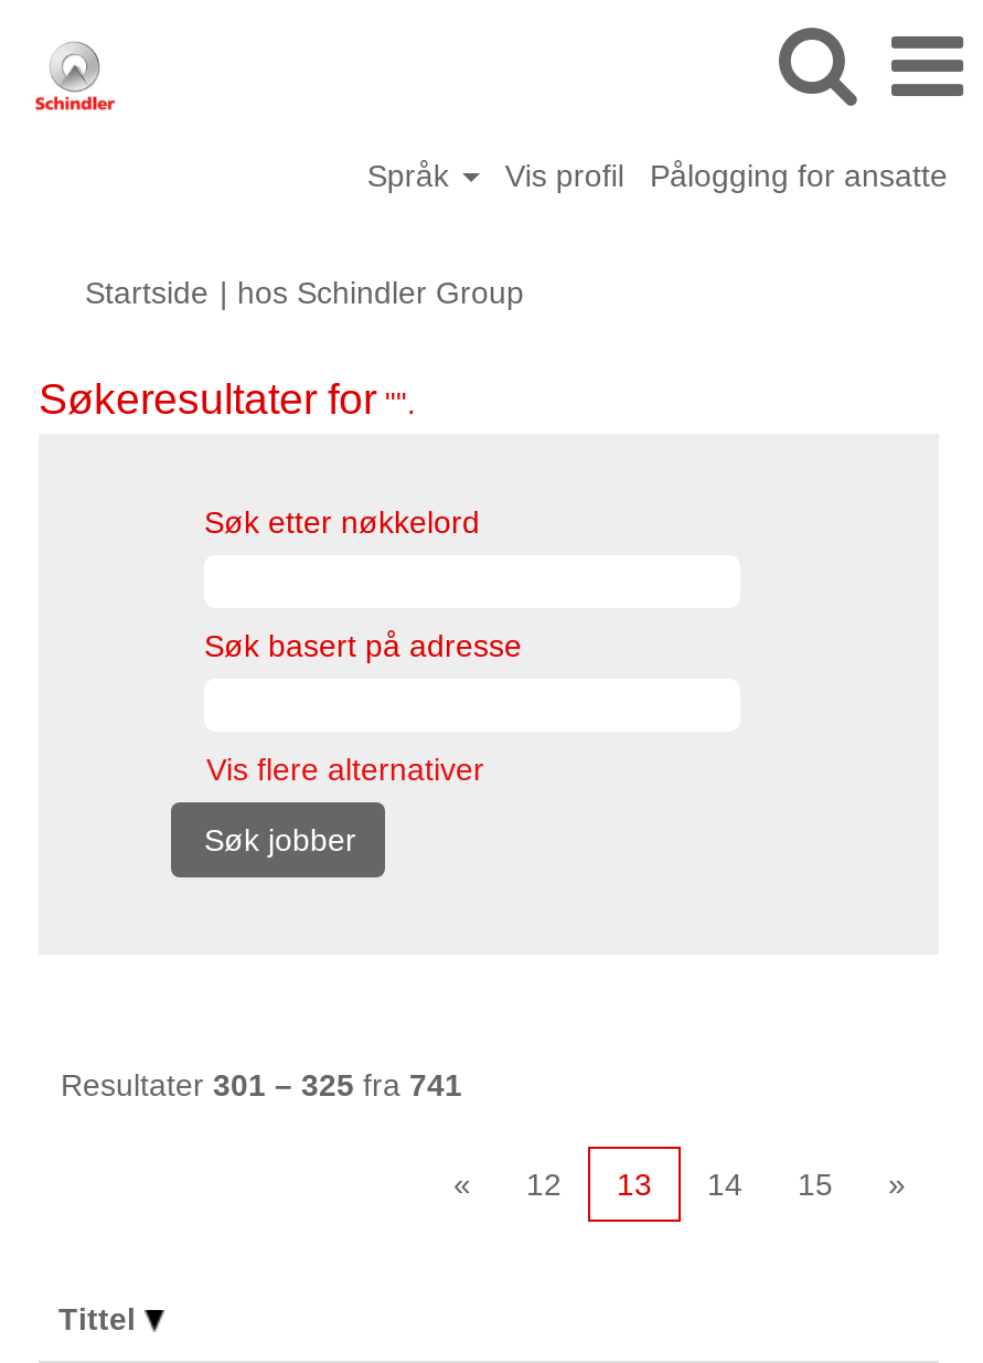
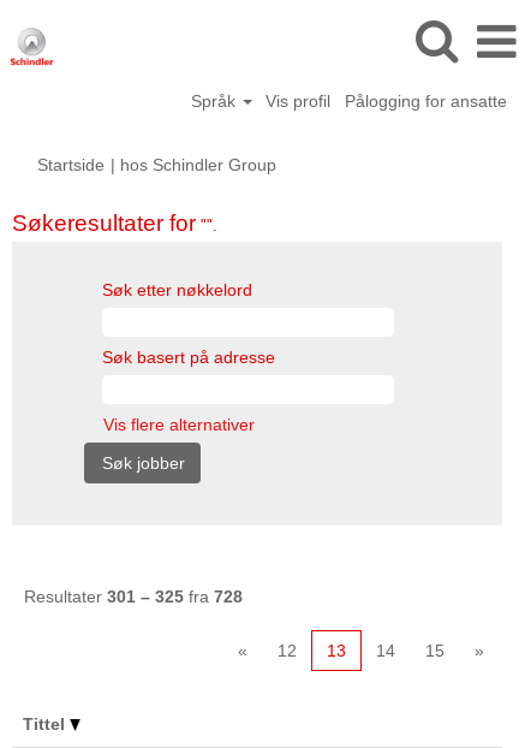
[61,1067,462,1103] Resultater 301 – 325 fra 741 -> [24,587,243,606] Resultater 301 – 325 fra 728

